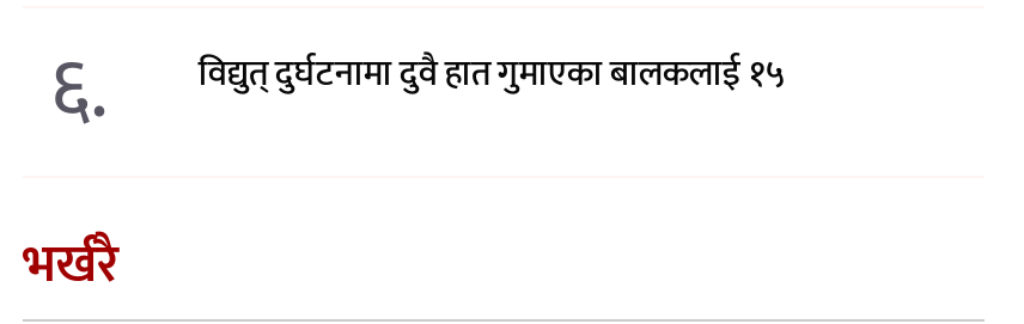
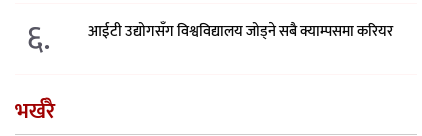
[198,43,784,103] विद्युत् दुर्घटनामा दुवै हात गुमाएका बालकलाई १५ -> [88,19,393,44] आईटी उद्योगसँग विश्वविद्यालय जोड्ने सबै क्याम्पसमा करियर

